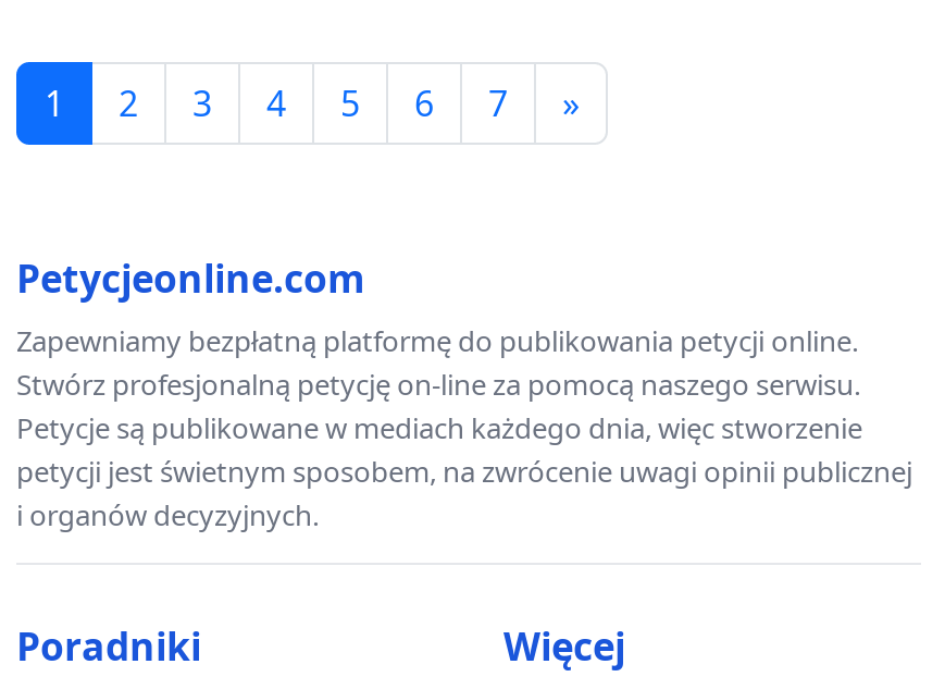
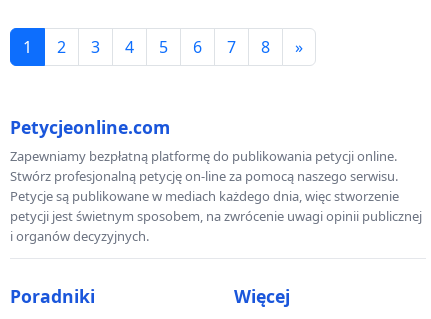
none -> [261,36,270,58] 8

